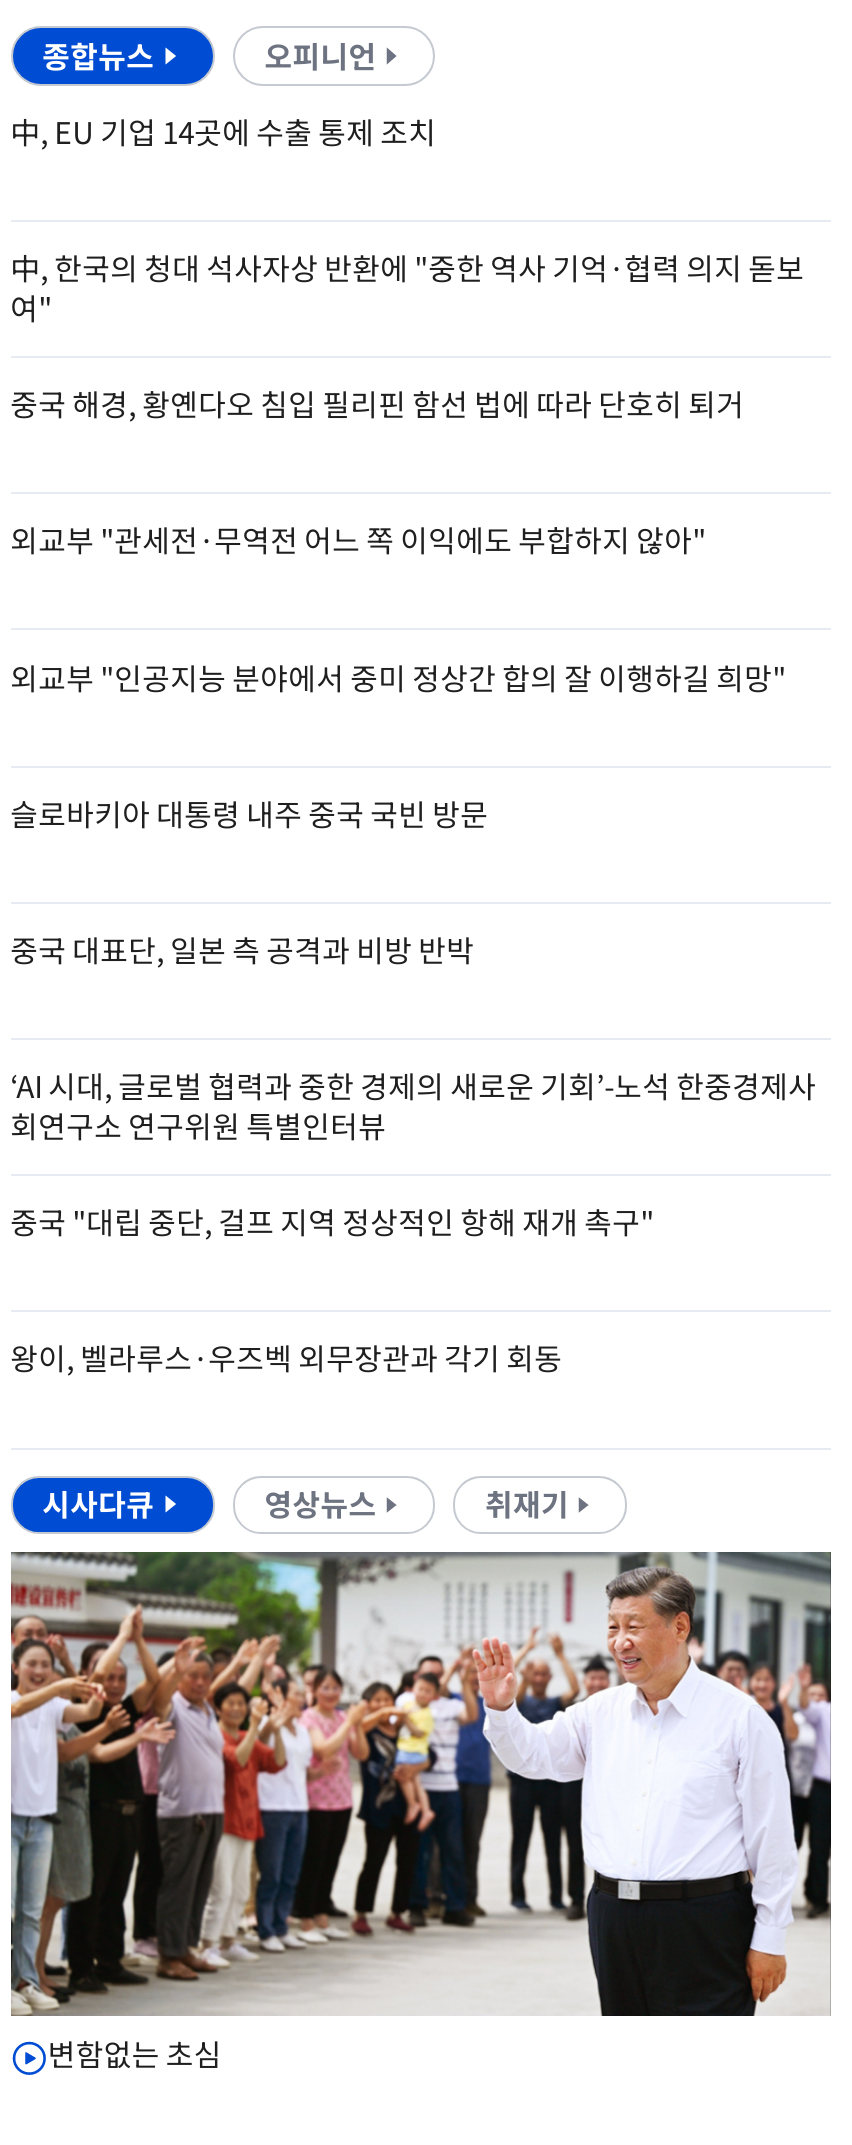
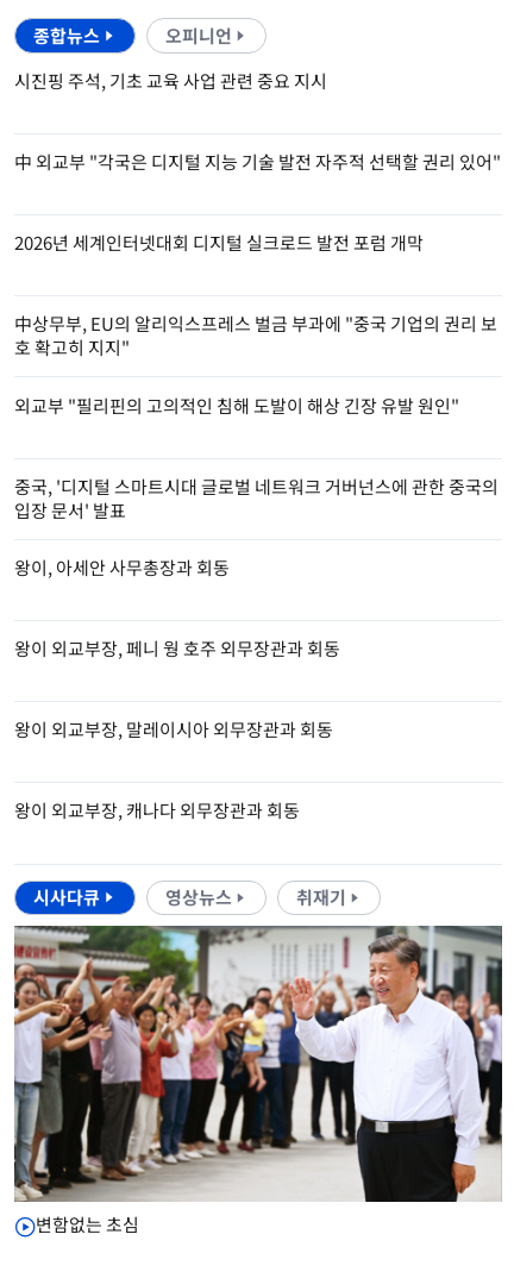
[10,110,436,152] 中, EU 기업 14곳에 수출 통제 조치 -> [14,68,327,93] 시진핑 주석, 기초 교육 사업 관련 중요 지시
[10,246,804,328] 中, 한국의 청대 석사자상 반환에 "중한 역사 기억·협력 의지 돋보 | 여" -> [14,149,501,174] 中 외교부 "각국은 디지털 지능 기술 발전 자주적 선택할 권리 있어"
[10,382,744,424] 중국 해경, 황옌다오 침입 필리핀 함선 법에 따라 단호히 퇴거 -> [14,230,423,255] 2026년 세계인터넷대회 디지털 실크로드 발전 포럼 개막
[10,519,706,561] 외교부 "관세전·무역전 어느 쪽 이익에도 부합하지 않아" -> [14,311,497,360] 中상무부, EU의 알리익스프레스 벌금 부과에 "중국 기업의 권리 보 | 호 확고히 지지"
[10,655,786,697] 외교부 "인공지능 분야에서 중미 정상간 합의 잘 이행하길 희망" -> [14,392,459,417] 외교부 "필리핀의 고의적인 침해 도발이 해상 긴장 유발 원인"
[10,791,488,833] 슬로바키아 대통령 내주 중국 국빈 방문 -> [14,473,498,522] 중국, '디지털 스마트시대 글로벌 네트워크 거버넌스에 관한 중국의 | 입장 문서' 발표
[10,928,474,970] 중국 대표단, 일본 측 공격과 비방 반박 -> [14,554,229,579] 왕이, 아세안 사무총장과 회동
[10,1064,816,1146] ‘AI 시대, 글로벌 협력과 중한 경제의 새로운 기회’-노석 한중경제사 | 회연구소 연구위원 특별인터뷰 -> [14,636,340,661] 왕이 외교부장, 페니 웡 호주 외무장관과 회동
[10,1201,654,1243] 중국 "대립 중단, 걸프 지역 정상적인 항해 재개 촉구" -> [14,717,333,742] 왕이 외교부장, 말레이시아 외무장관과 회동
[10,1337,562,1379] 왕이, 벨라루스·우즈벡 외무장관과 각기 회동 -> [14,798,299,823] 왕이 외교부장, 캐나다 외무장관과 회동

